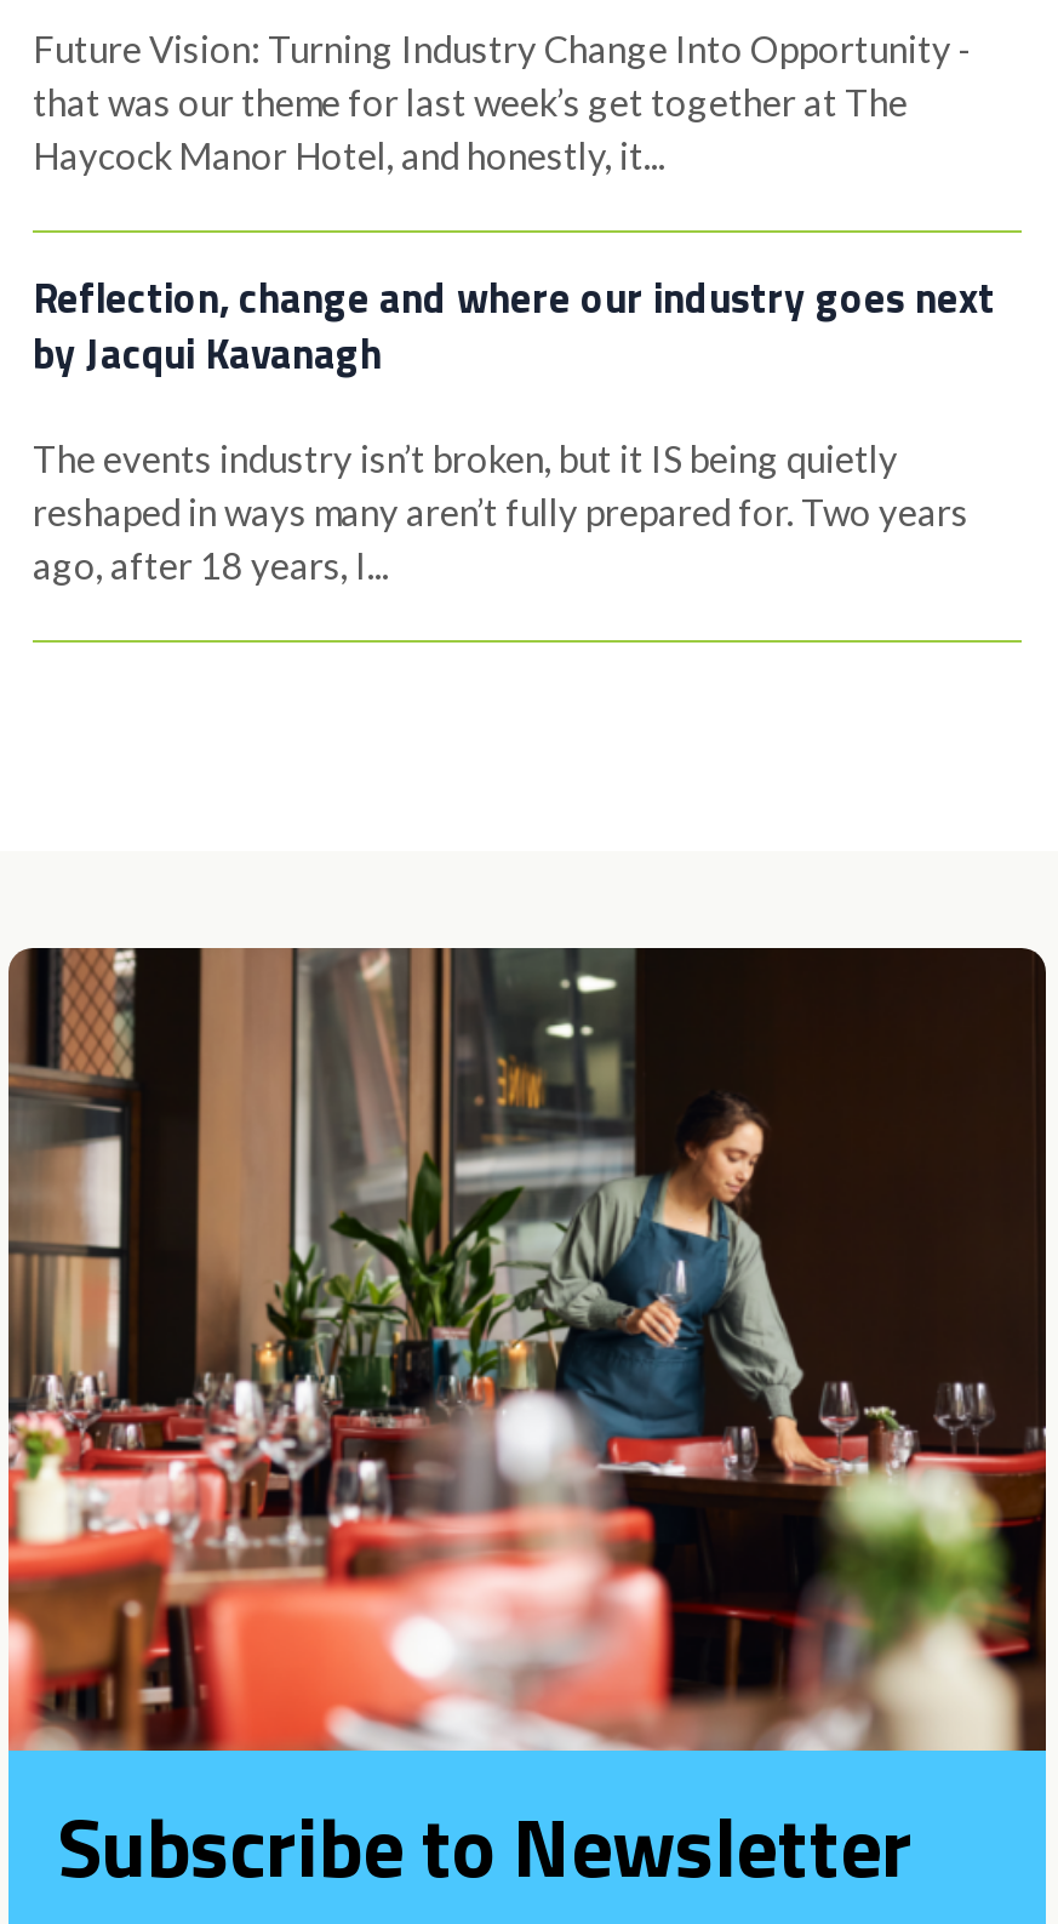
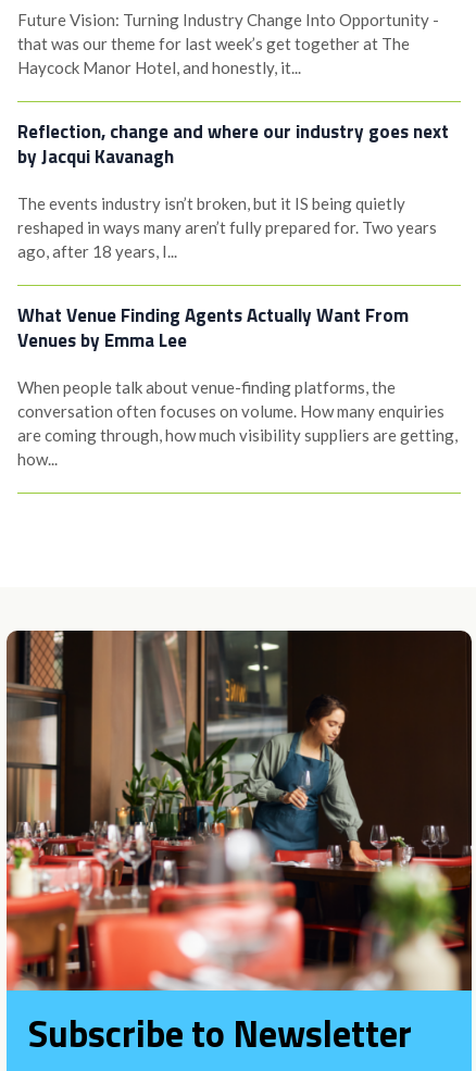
none -> [17,301,458,469] What Venue Finding Agents Actually Want From | Venues by Emma Lee | When people talk about venue-finding platforms, the | conversation often focuses on volume. How many enquiries | are coming through, how much visibility suppliers are getting, | how...

